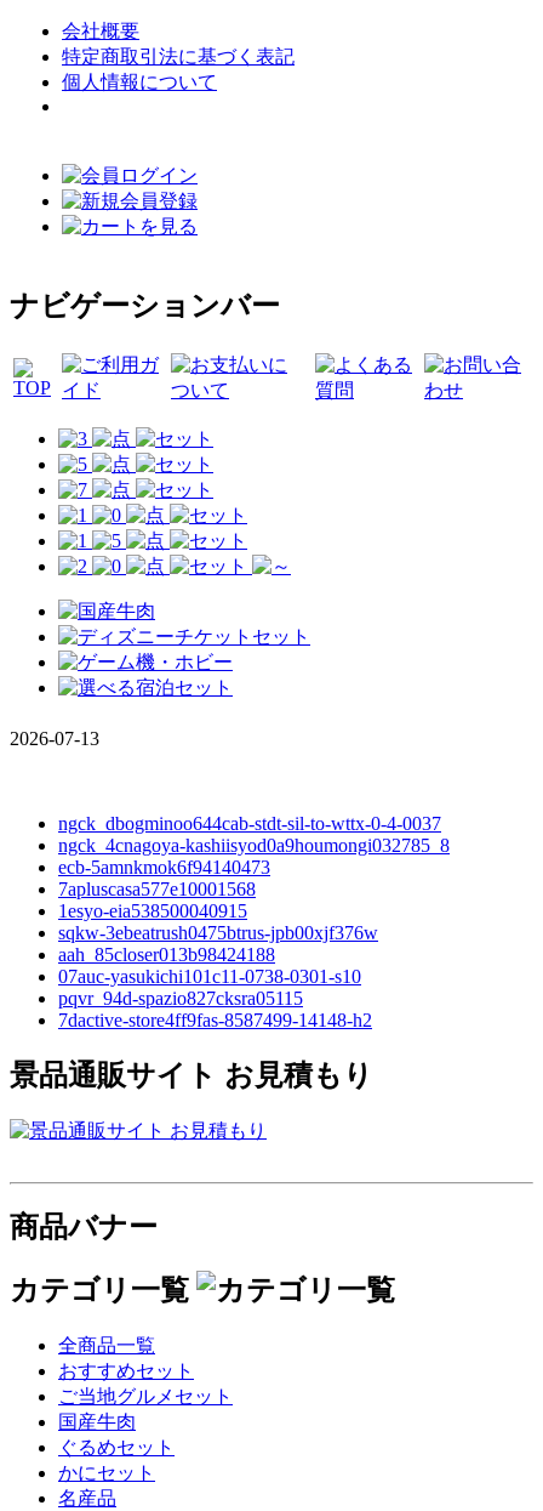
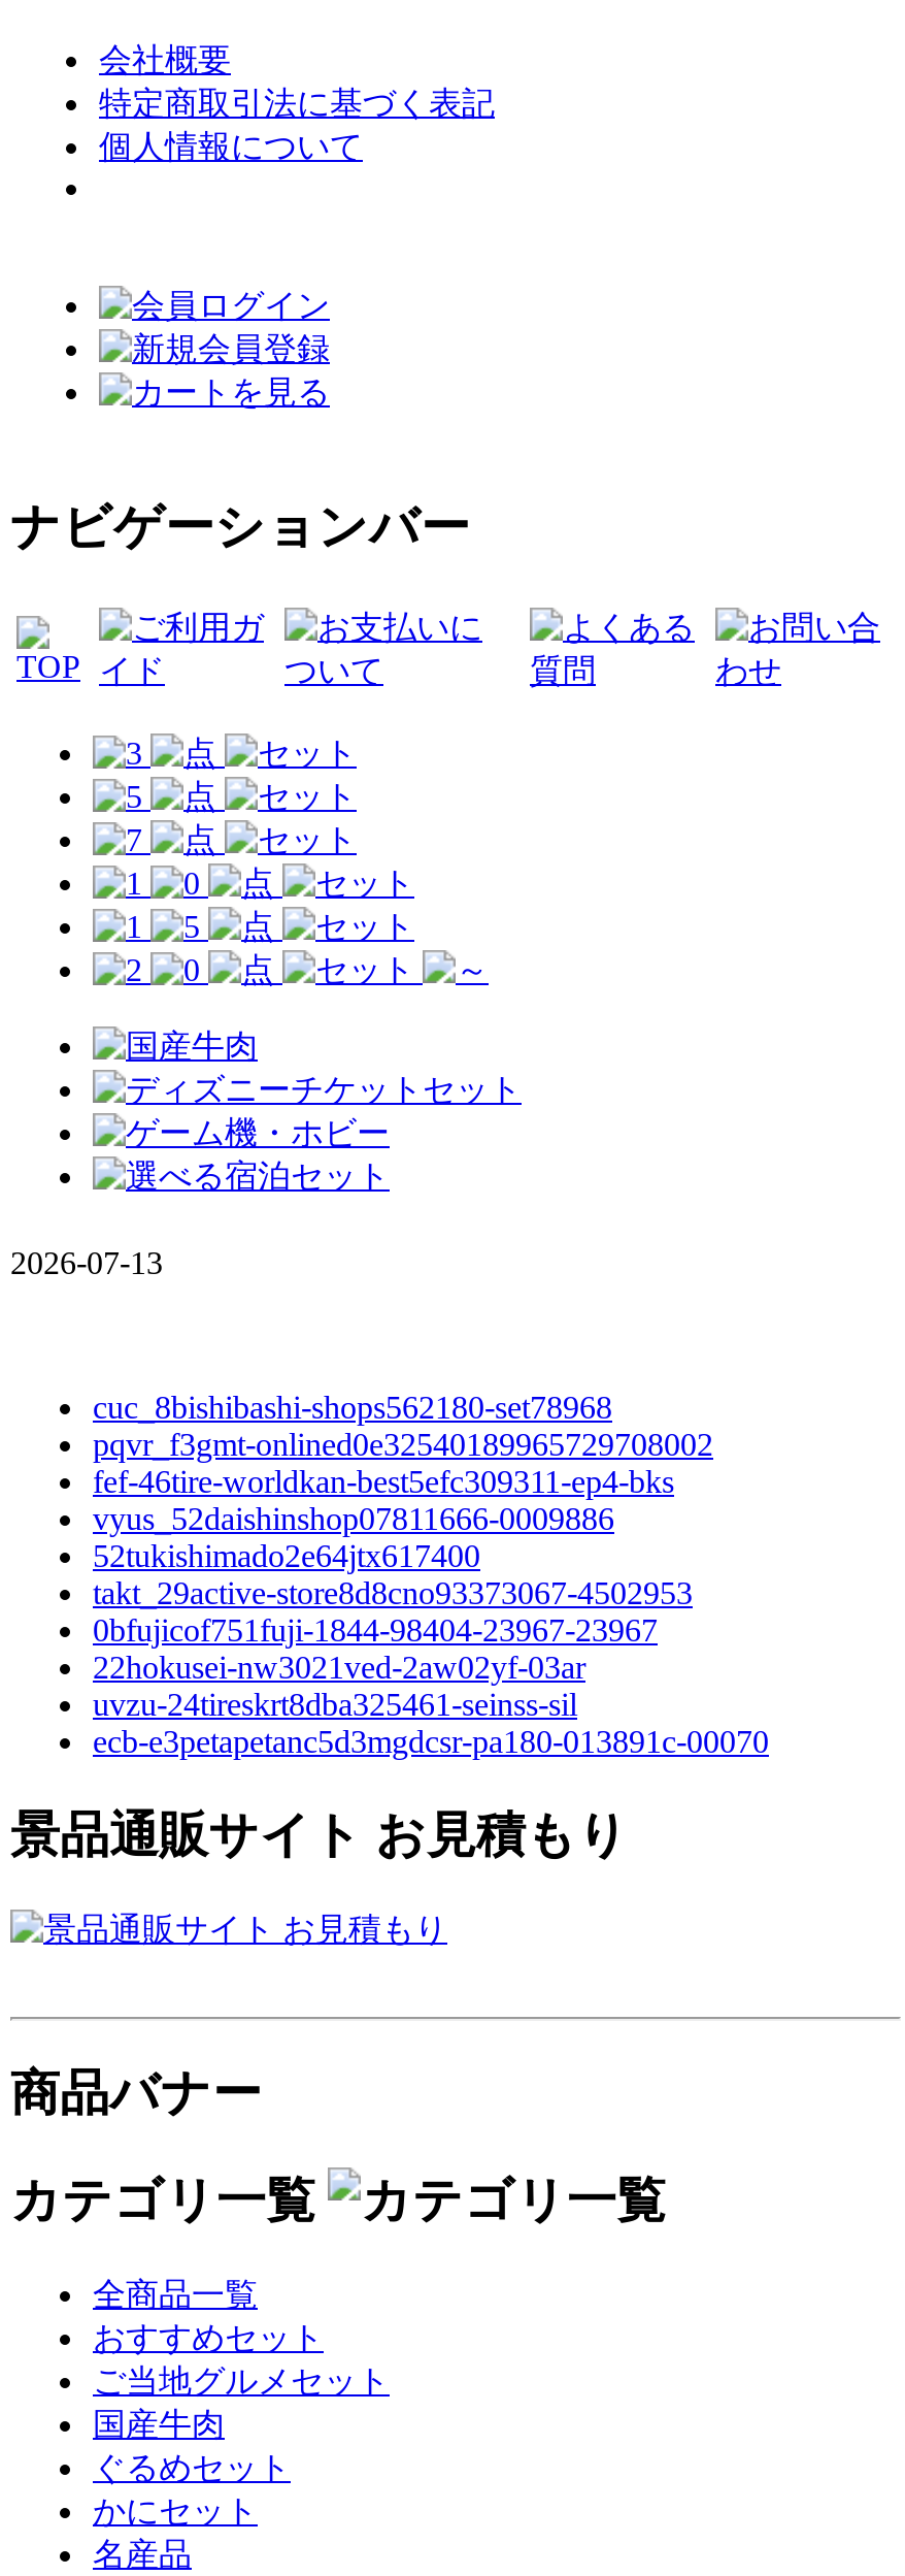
[58,813,450,1030] ngck_dbogminoo644cab-stdt-sil-to-wttx-0-4-0037 | ngck_4cnagoya-kashiisyod0a9houmongi032785_8 | ecb-5amnkmok6f94140473 | 7apluscasa577e10001568 | 1esyo-eia538500040915 | sqkw-3ebeatrush0475btrus-jpb00xjf376w | aah_85closer013b98424188 | 07auc-yasukichi101c11-0738-0301-s10 | pqvr_94d-spazio827cksra05115 | 7dactive-store4ff9fas-8587499-14148-h2 -> [93,1389,769,1759] cuc_8bishibashi-shops562180-set78968 | pqvr_f3gmt-onlined0e32540189965729708002 | fef-46tire-worldkan-best5efc309311-ep4-bks | vyus_52daishinshop07811666-0009886 | 52tukishimado2e64jtx617400 | takt_29active-store8d8cno93373067-4502953 | 0bfujicof751fuji-1844-98404-23967-23967 | 22hokusei-nw3021ved-2aw02yf-03ar | uvzu-24tireskrt8dba325461-seinss-sil | ecb-e3petapetanc5d3mgdcsr-pa180-013891c-00070

